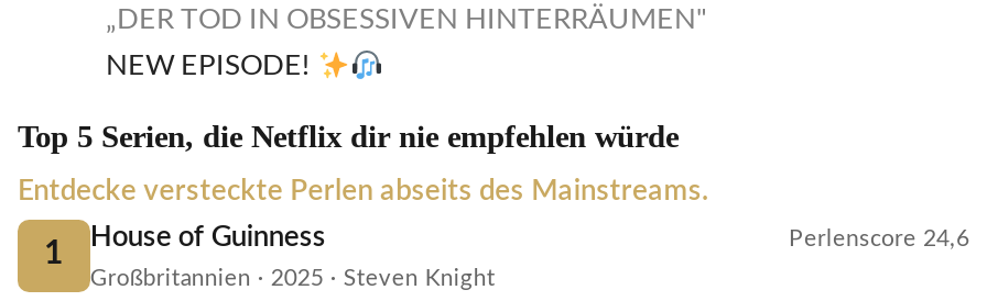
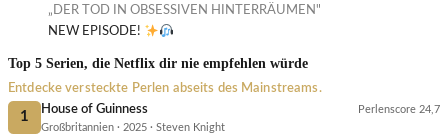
[789,226,969,250] Perlenscore 24,6 -> [358,104,440,115] Perlenscore 24,7

